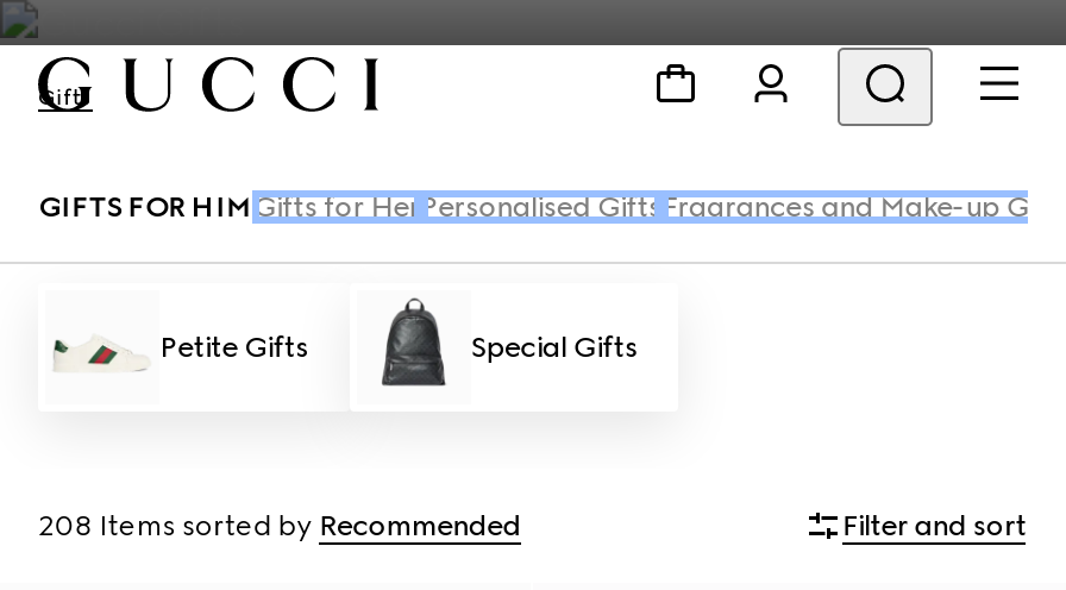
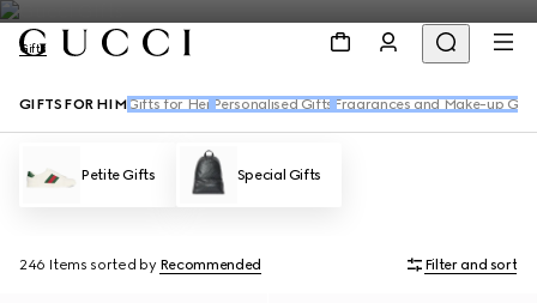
[38,509,521,542] 208 Items sorted by Recommended -> [19,256,261,273] 246 Items sorted by Recommended

